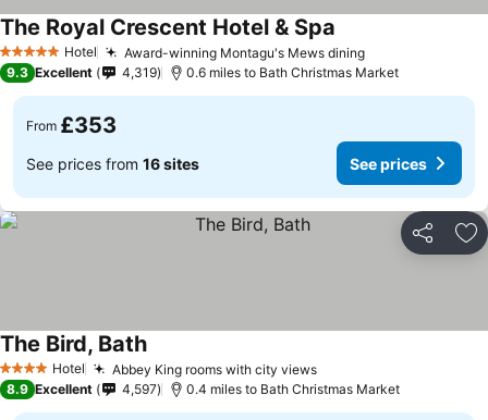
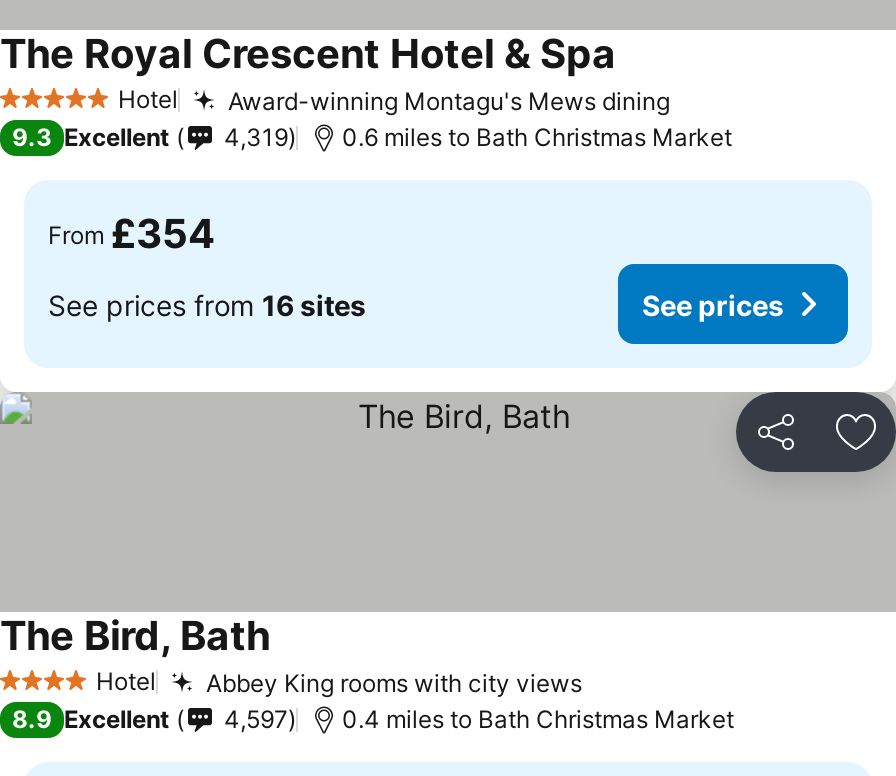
[26,112,117,138] From £353 -> [48,210,216,258] From £354

